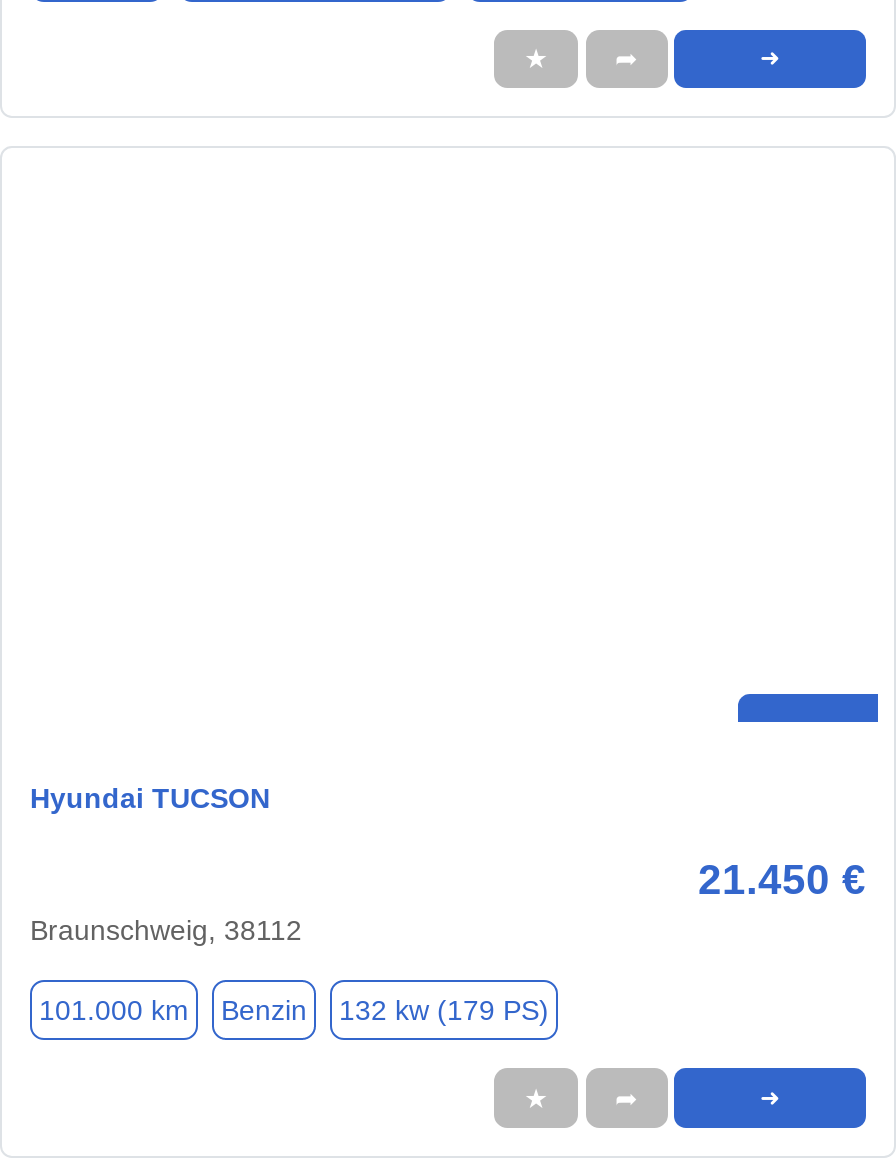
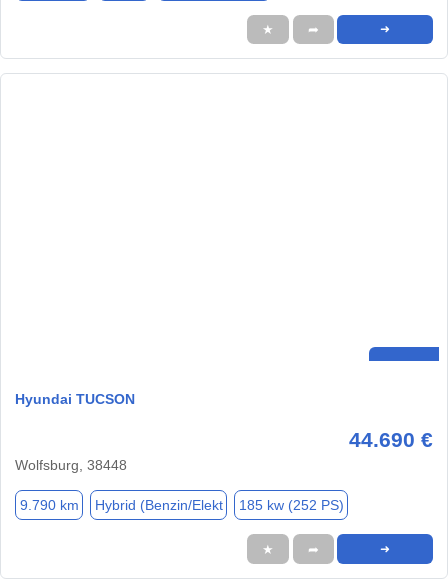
[30,857,866,947] 21.450 € | Braunschweig, 38112 -> [15,428,433,473] 44.690 € | Wolfsburg, 38448
[39,994,549,1026] 101.000 km | Benzin | 132 kw (179 PS) -> [19,497,343,513] 9.790 km | Hybrid (Benzin/Elekt | 185 kw (252 PS)

